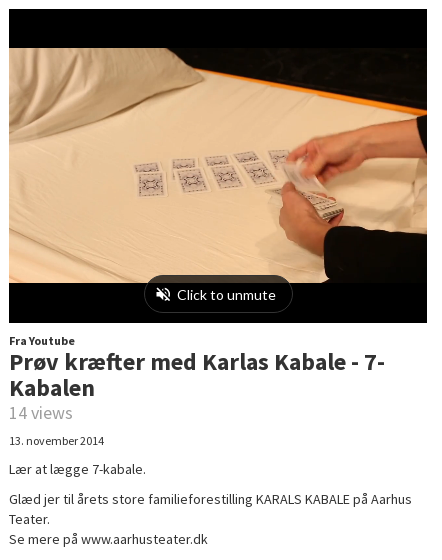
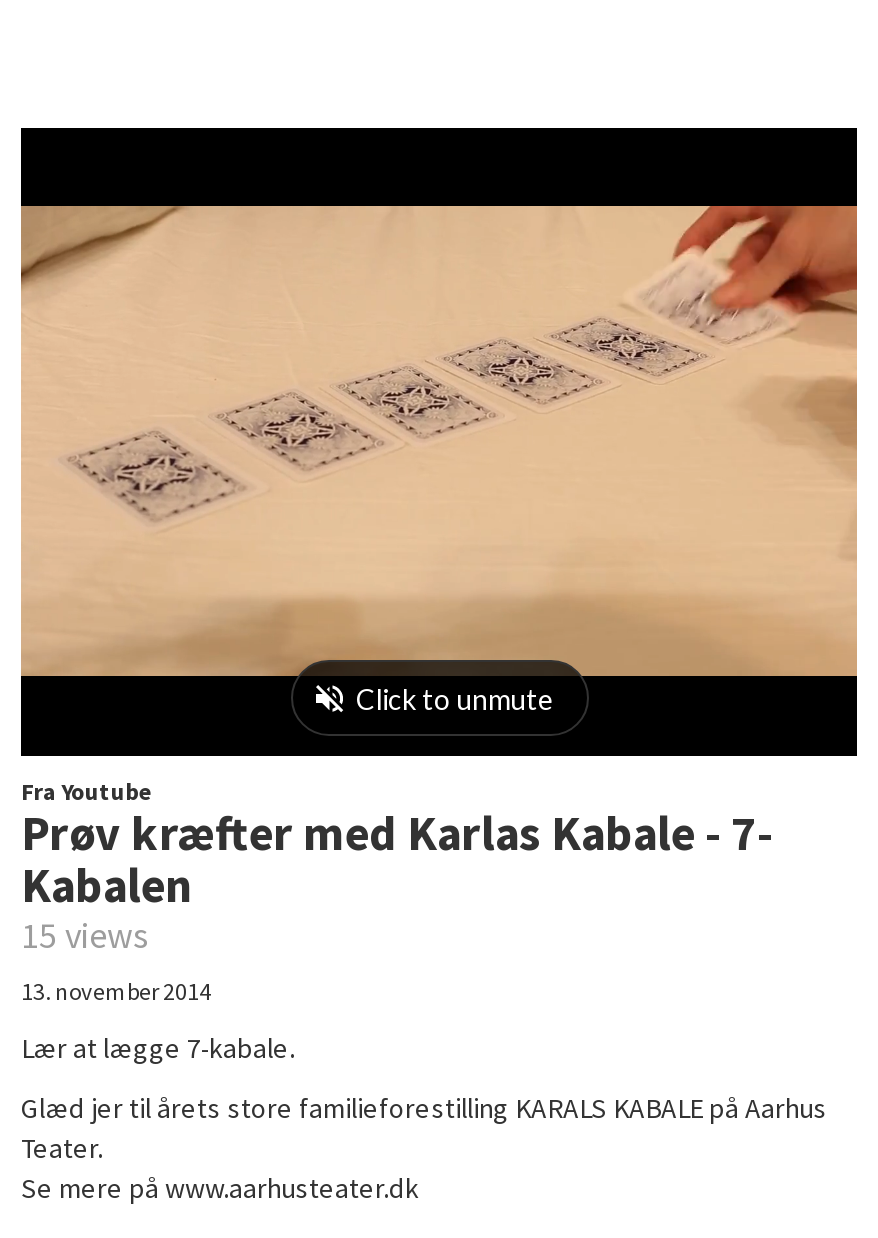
[9,48,428,283] [image] -> [21,204,859,678] [image]
[9,400,73,423] 14 views -> [21,911,149,957] 15 views

